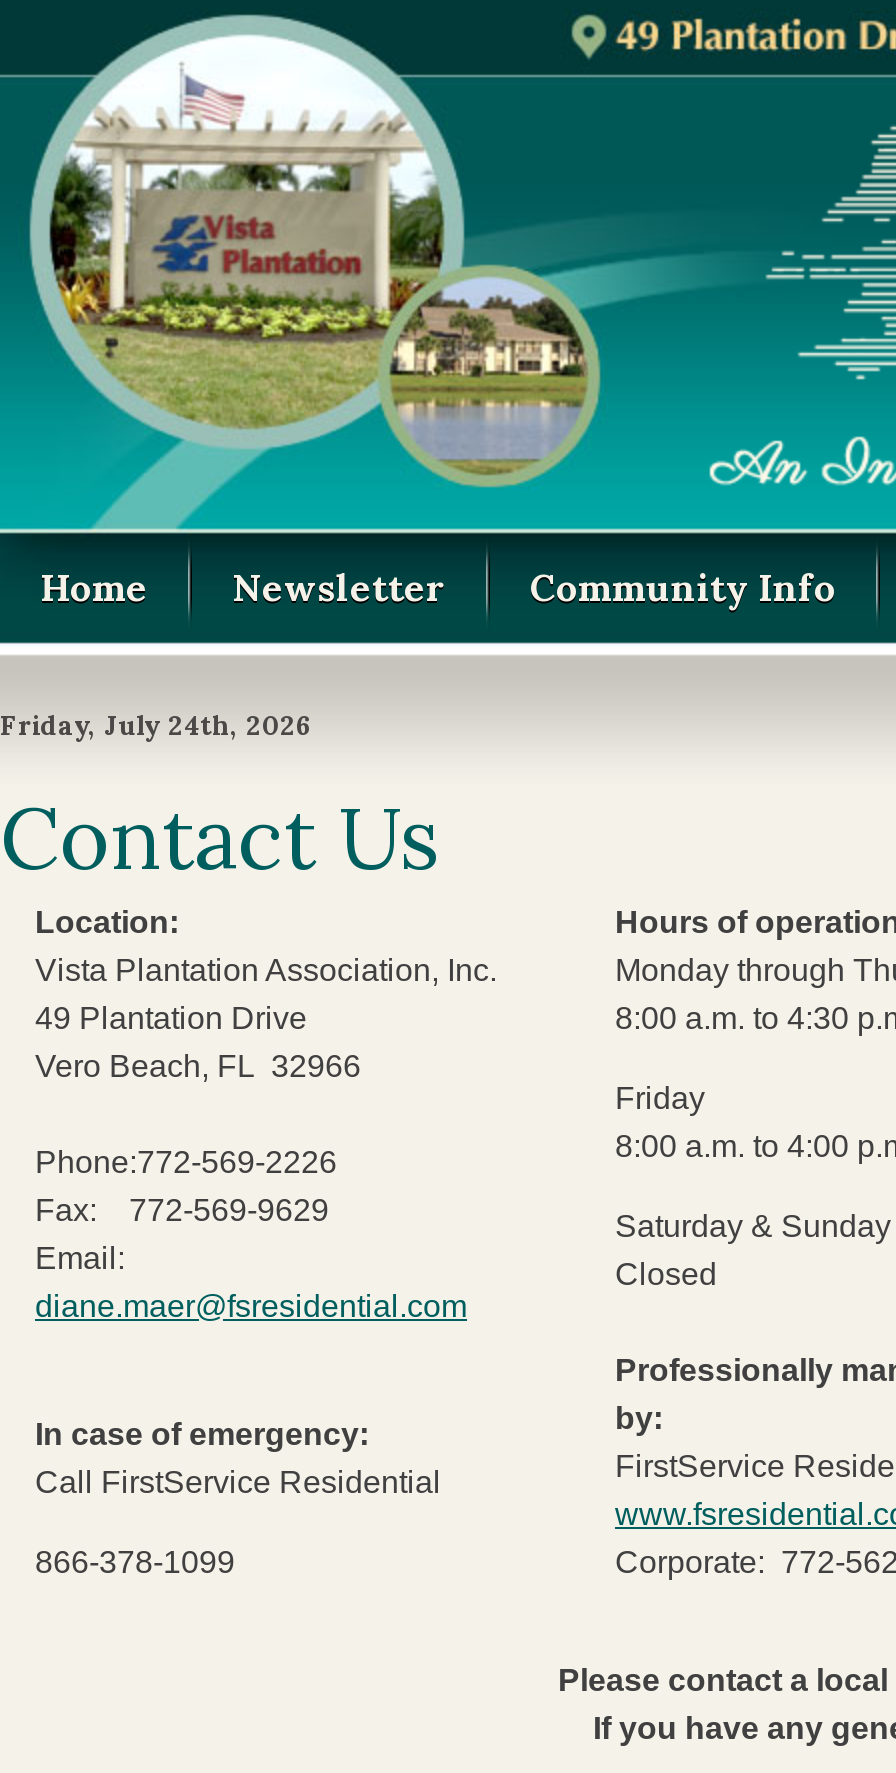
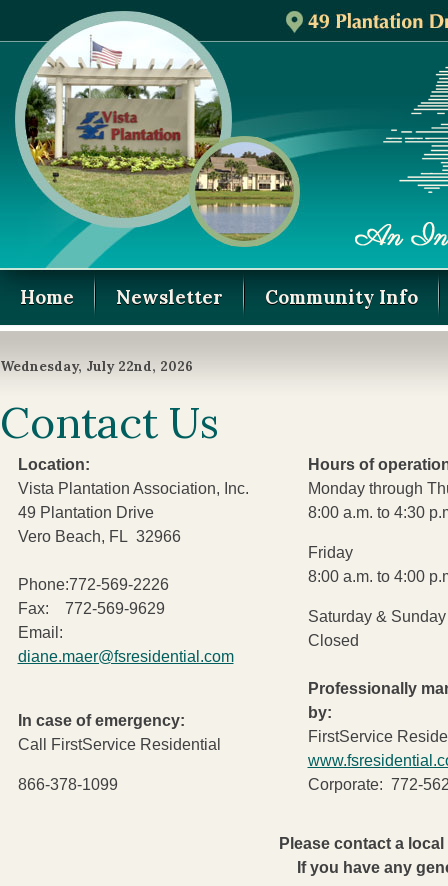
[0,709,312,743] Friday, July 24th, 2026 -> [0,358,193,375] Wednesday, July 22nd, 2026

